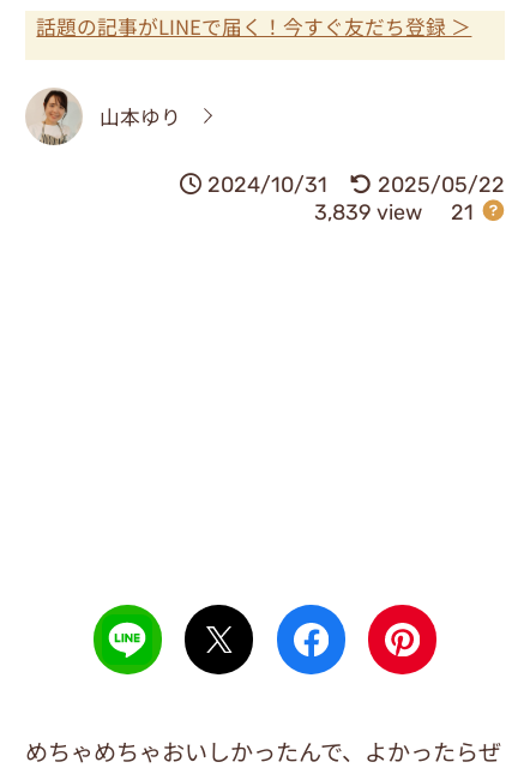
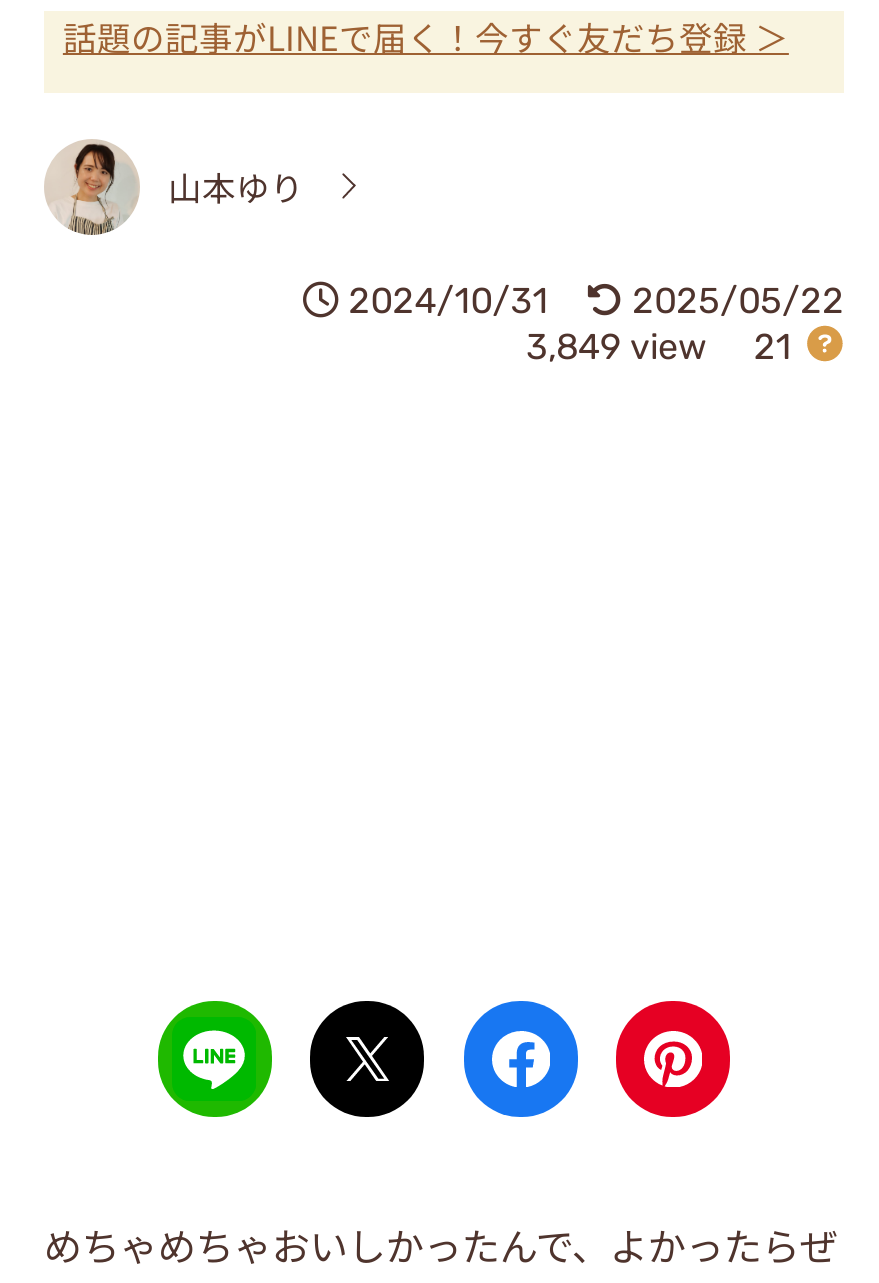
[314,199,473,224] 3,839 view 21 -> [526,325,792,367] 3,849 view 21

